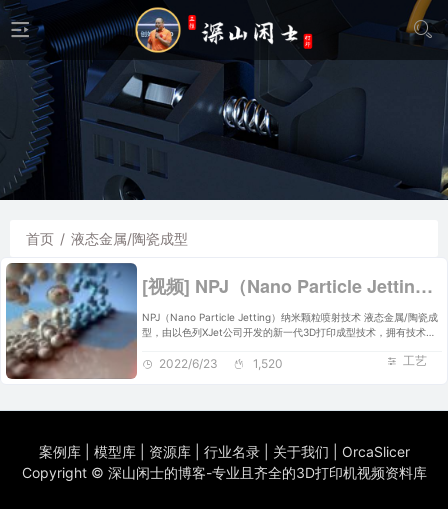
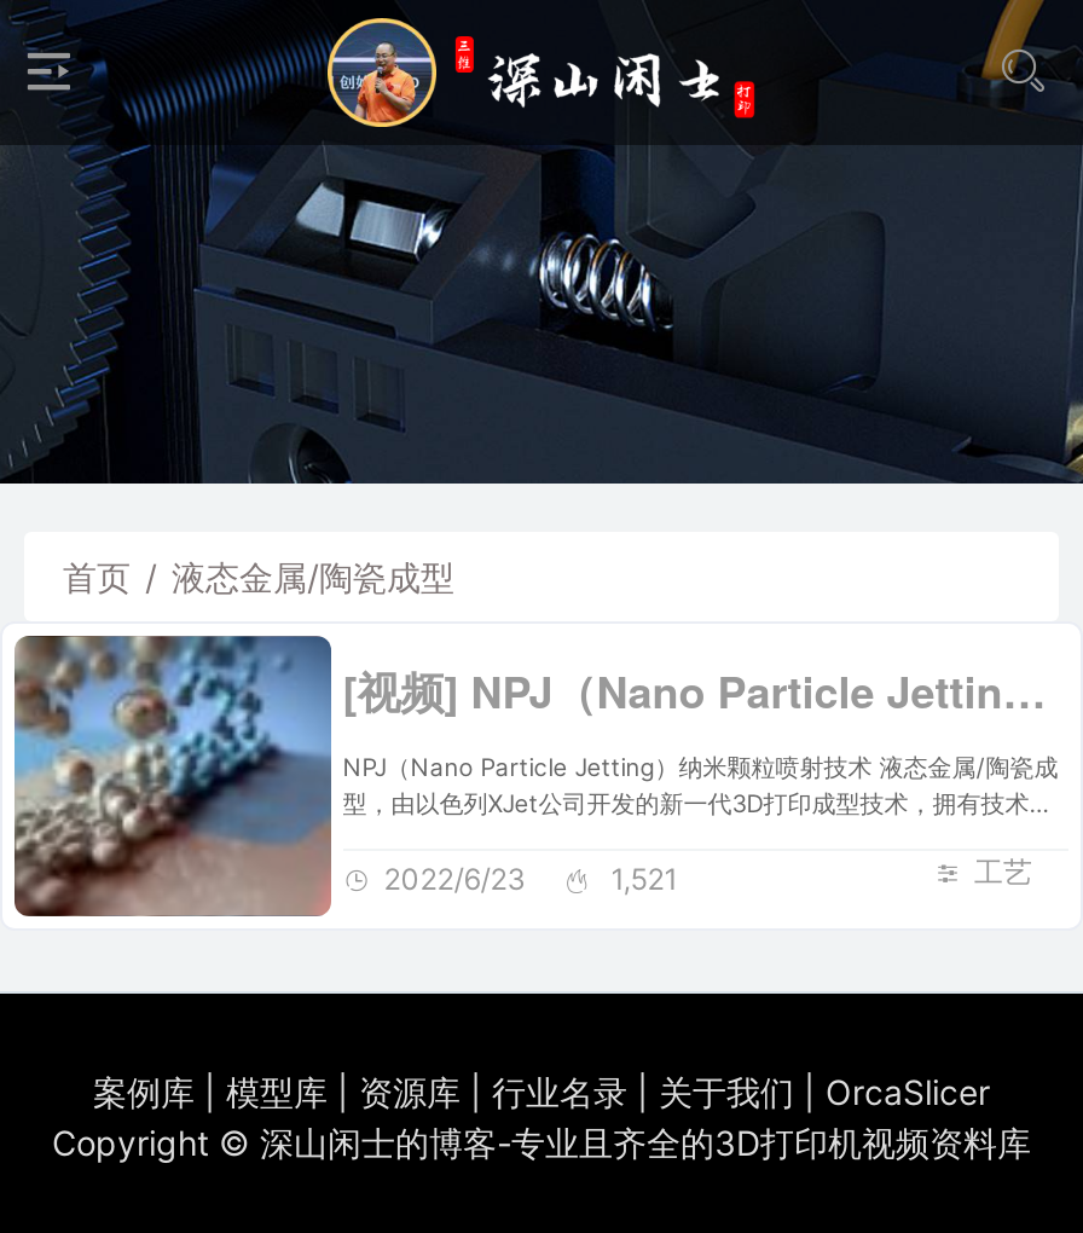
[250,356,283,371] 1,520 -> [604,861,679,897] 1,521

